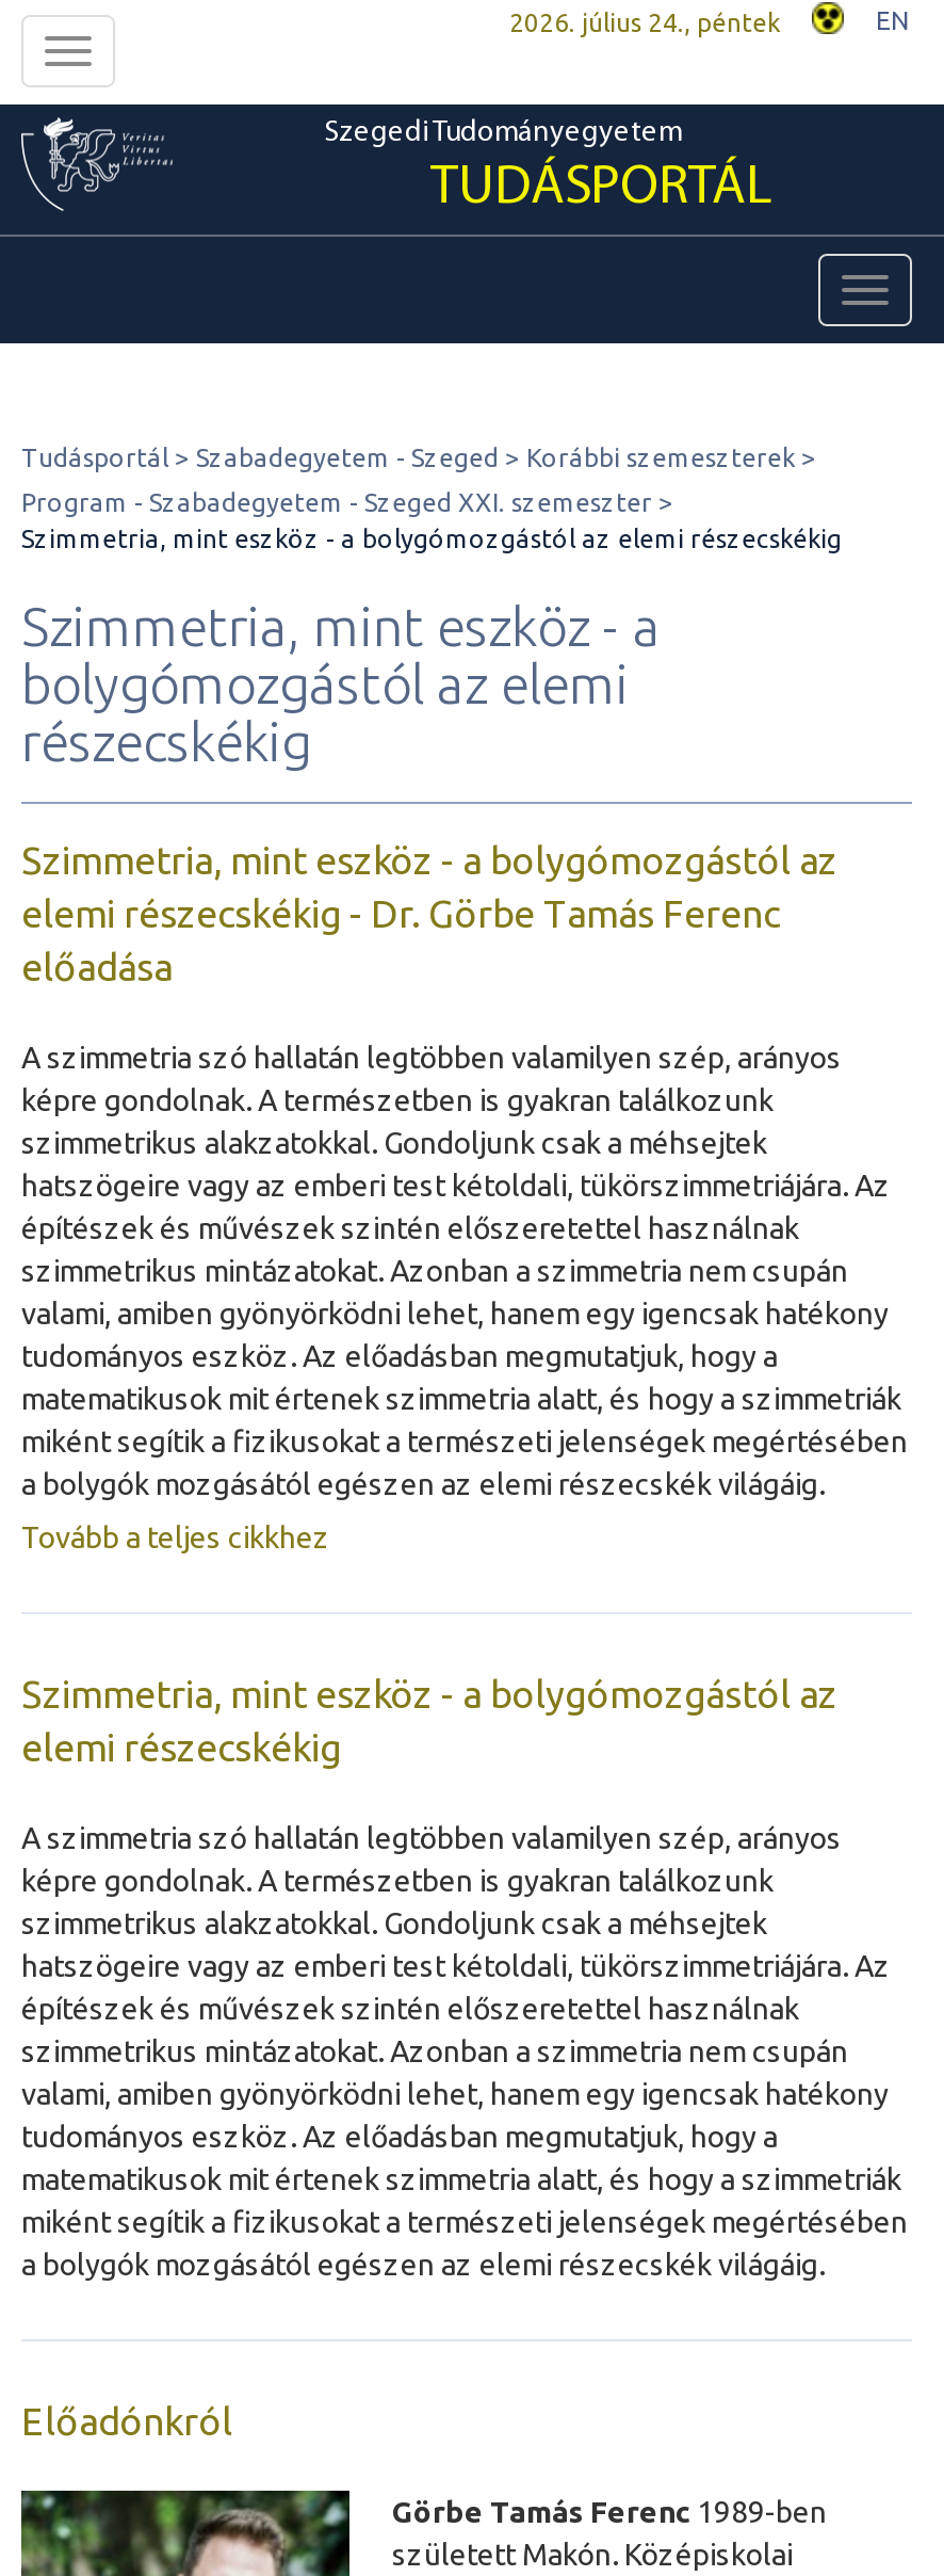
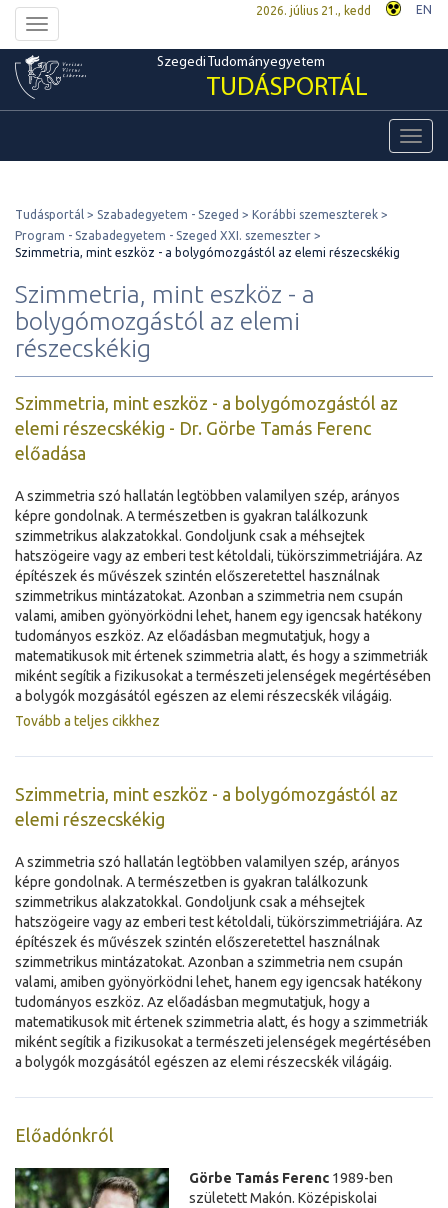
[509,9,780,36] 2026. július 24., péntek -> [256,4,371,17] 2026. július 21., kedd

